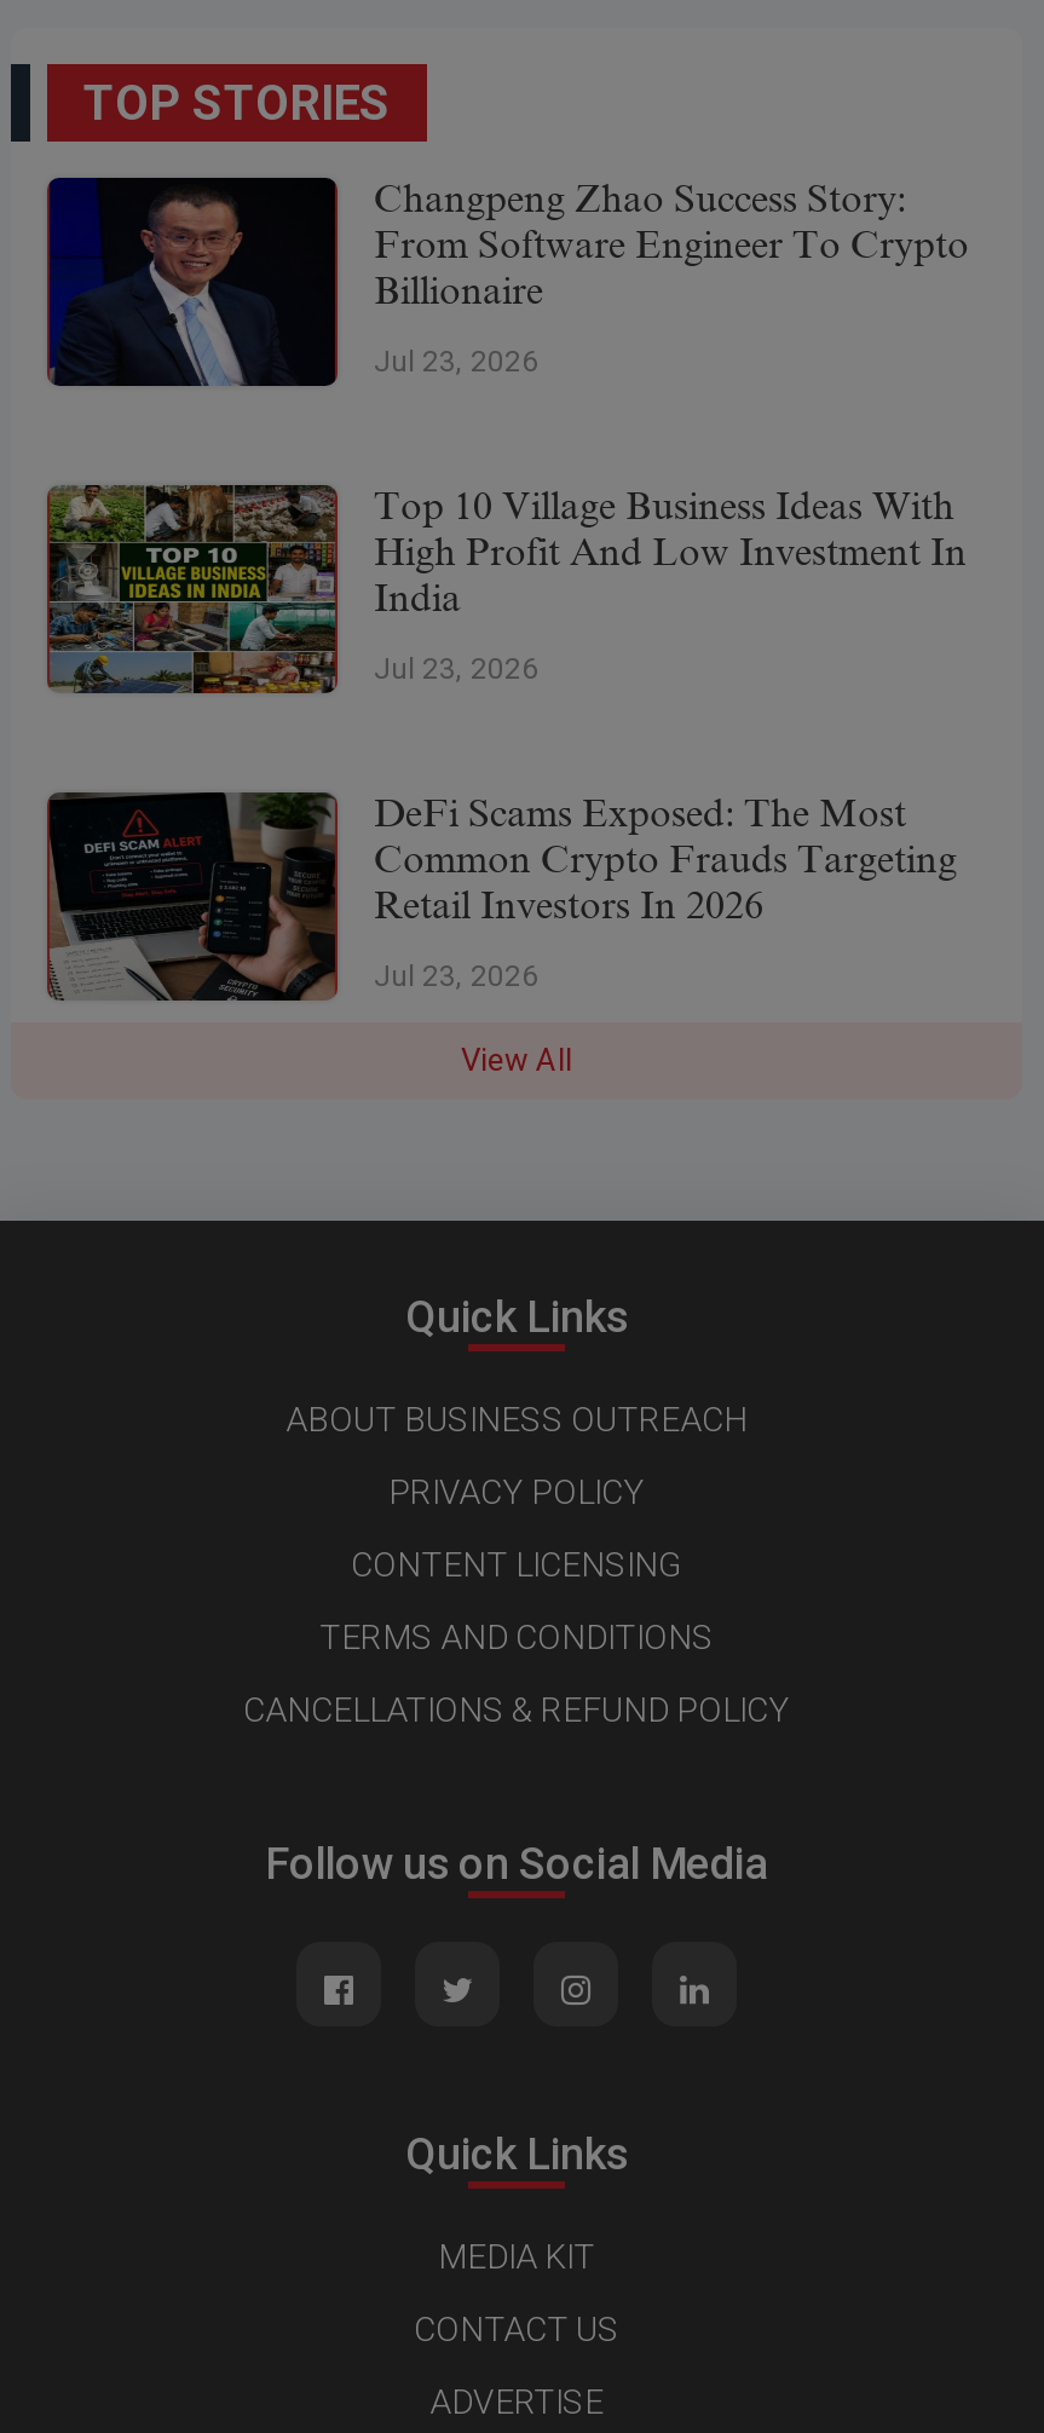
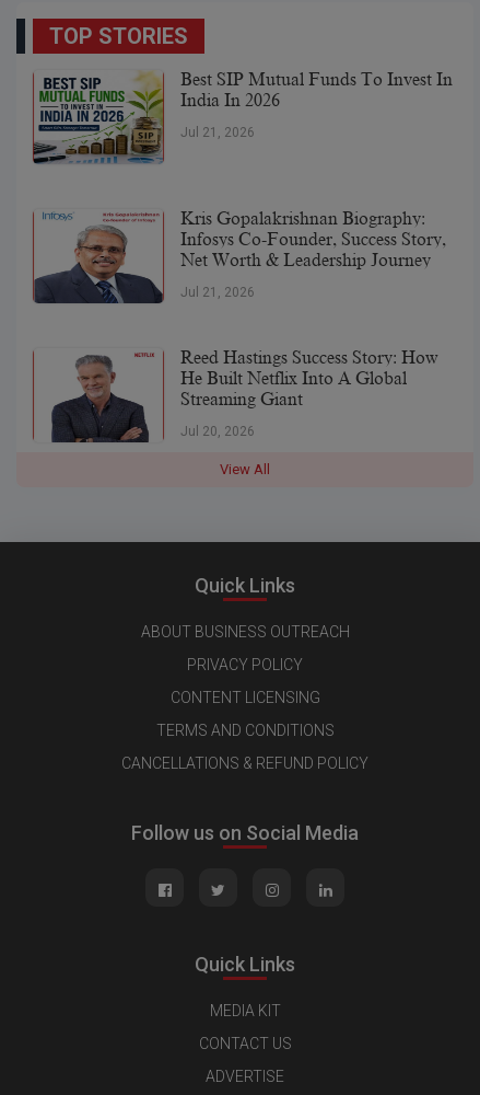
[47,175,969,388] [image] | Changpeng Zhao Success Story: | From Software Engineer To Crypto | Billionaire -> [33,70,453,164] [image] | Best SIP Mutual Funds To Invest In | India In 2026
[374,344,538,378] Jul 23, 2026 -> [180,124,255,140] Jul 21, 2026
[47,483,967,696] [image] | Top 10 Village Business Ideas With | High Profit And Low Investment In | India -> [33,209,446,304] [image] | Kris Gopalakrishnan Biography: | Infosys Co-Founder, Success Story, | Net Worth & Leadership Journey
[374,651,538,685] Jul 23, 2026 -> [180,284,255,300] Jul 21, 2026
[47,790,957,1003] [image] | DeFi Scams Exposed: The Most | Common Crypto Frauds Targeting | Retail Investors In 2026 -> [34,348,438,443] [image] | Reed Hastings Success Story: How | He Built Netflix Into A Global | Streaming Giant
[374,958,538,992] Jul 23, 2026 -> [180,423,255,439] Jul 20, 2026

